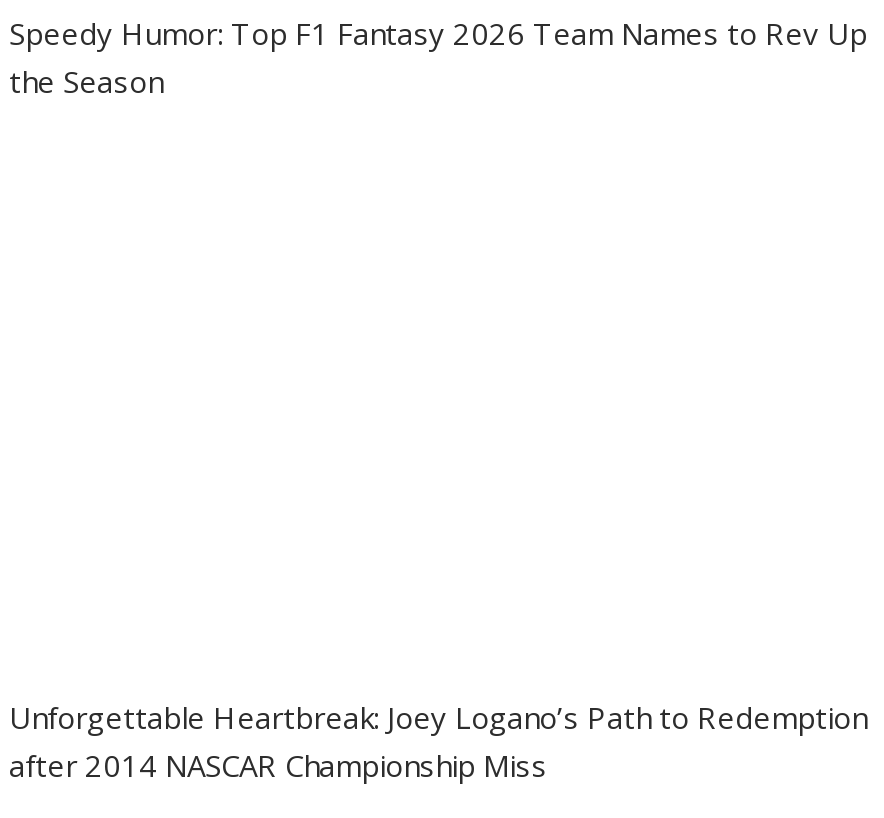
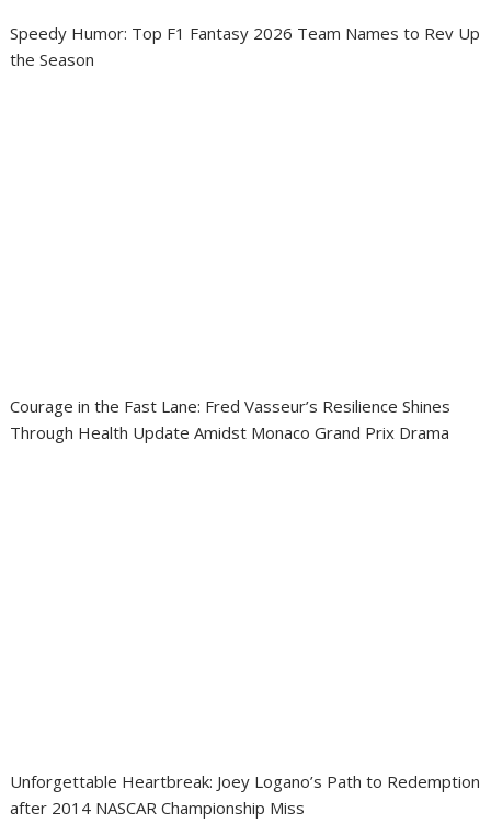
none -> [10,395,451,444] Courage in the Fast Lane: Fred Vasseur’s Resilience Shines | Through Health Update Amidst Monaco Grand Prix Drama

